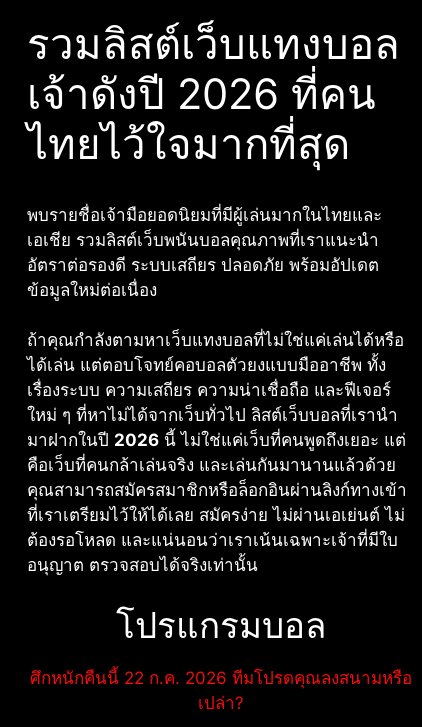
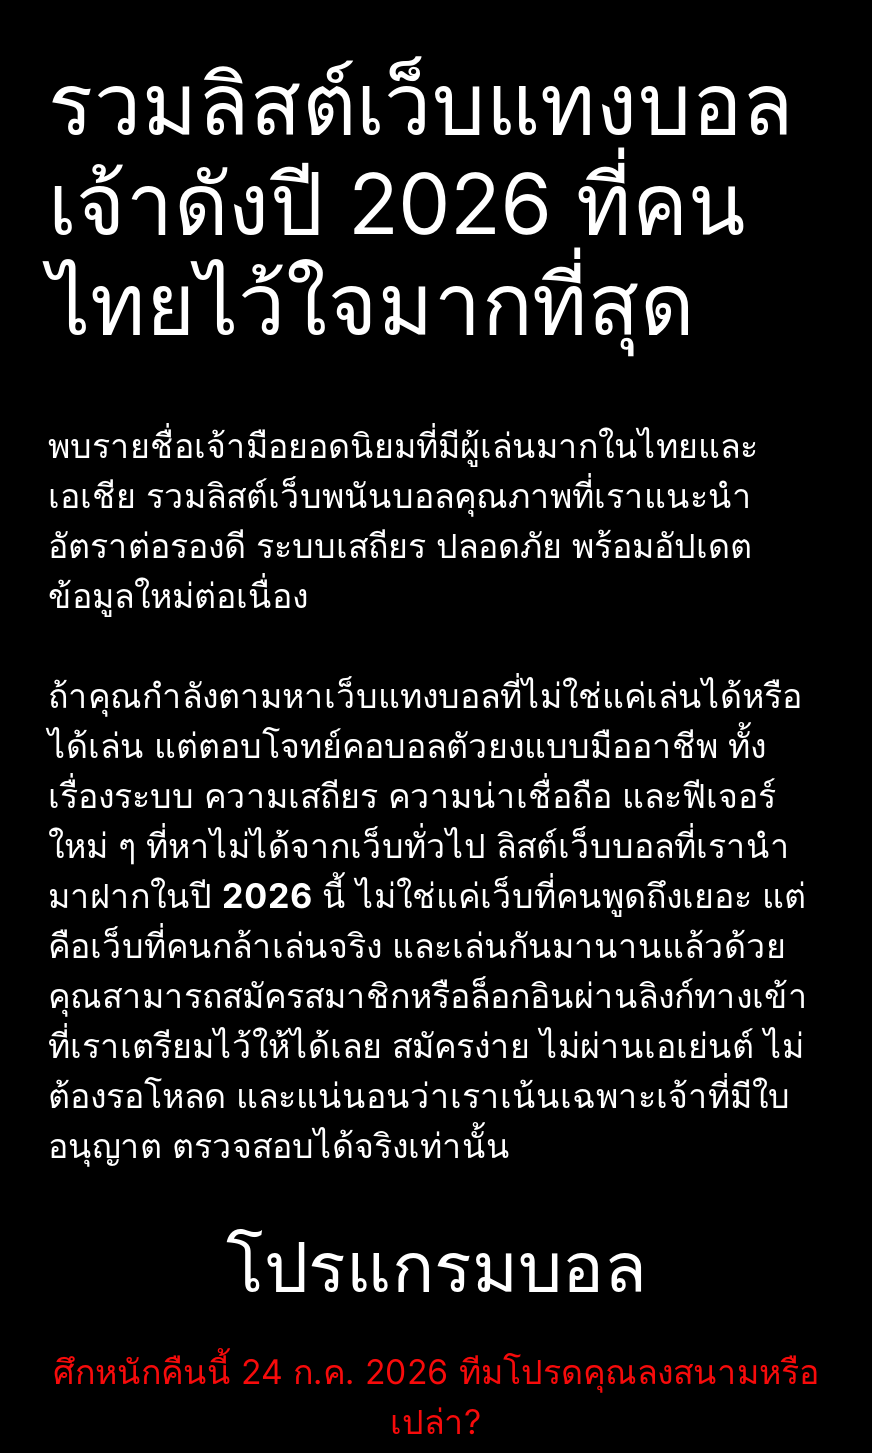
[30,668,412,688] ศึกหนักคืนนี้ 22 ก.ค. 2026 ทีมโปรดคุณลงสนามหรือ -> [53,1352,819,1392] ศึกหนักคืนนี้ 24 ก.ค. 2026 ทีมโปรดคุณลงสนามหรือ

